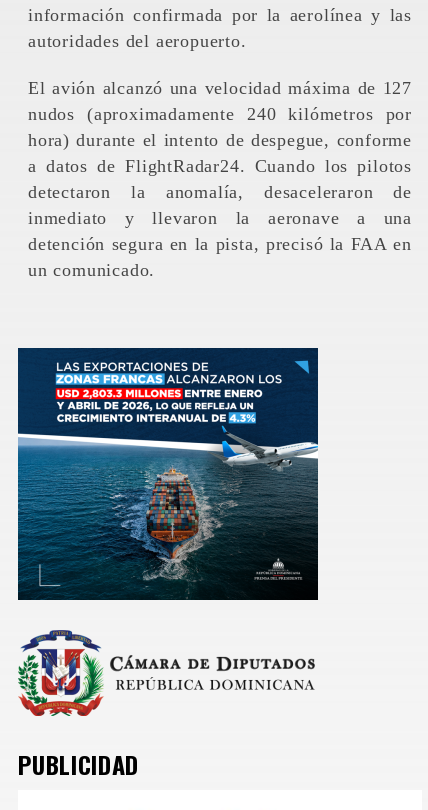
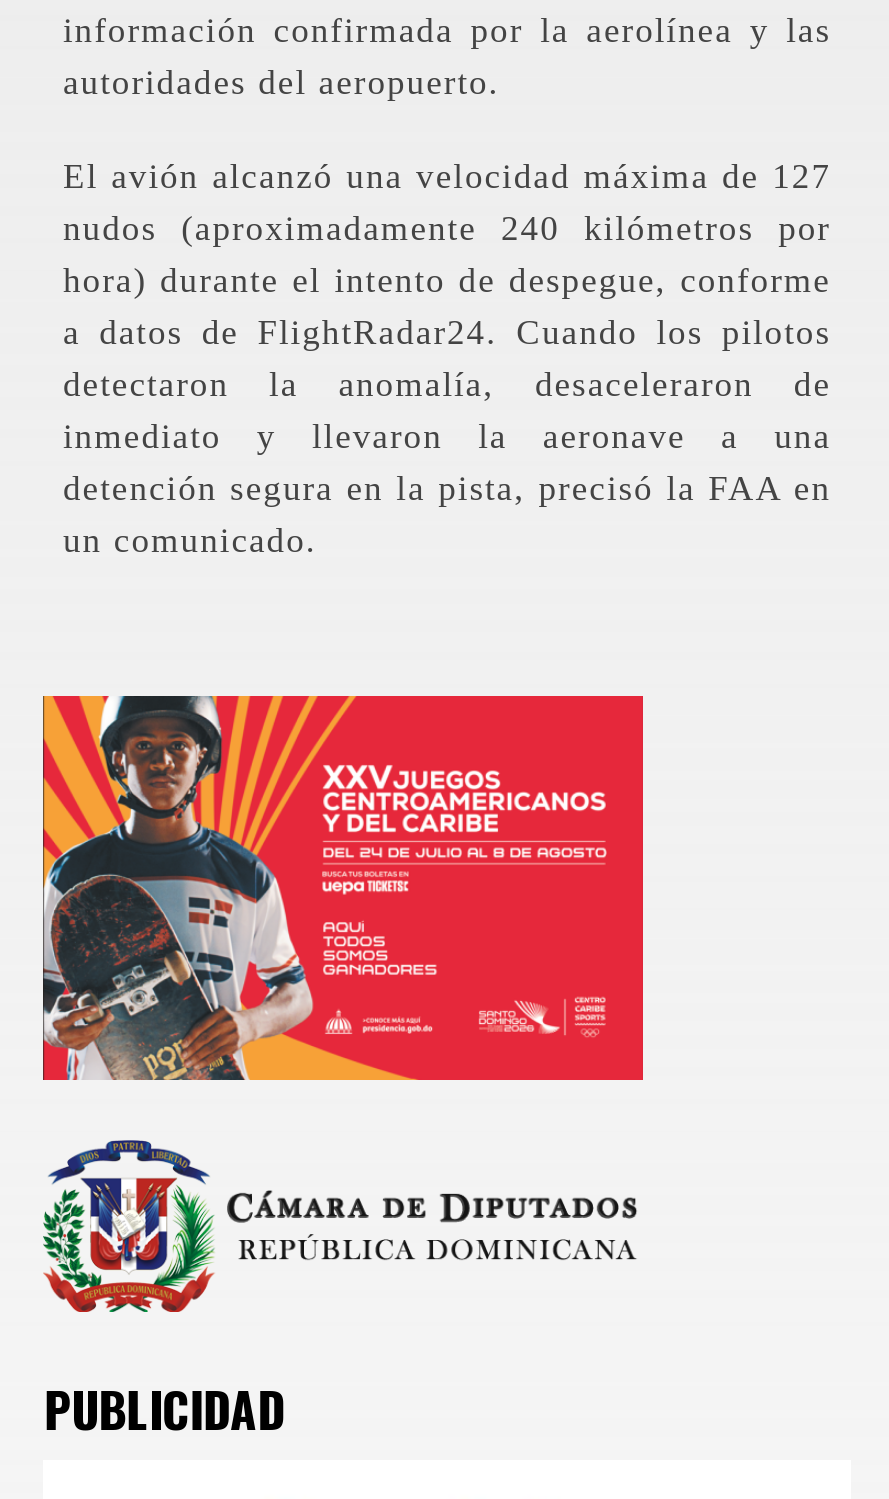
[17,347,319,601] [image] -> [41,694,645,1082] [image]

